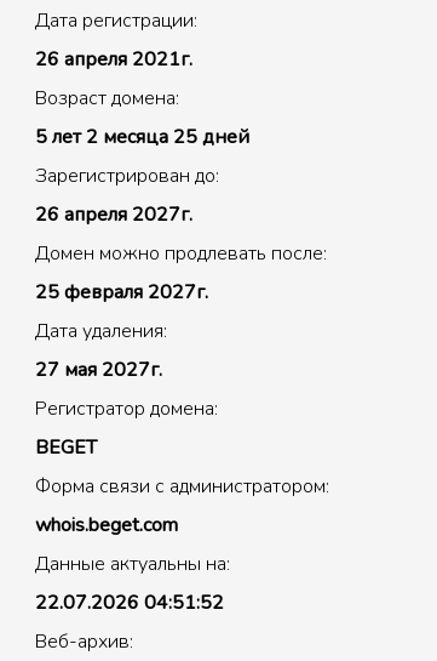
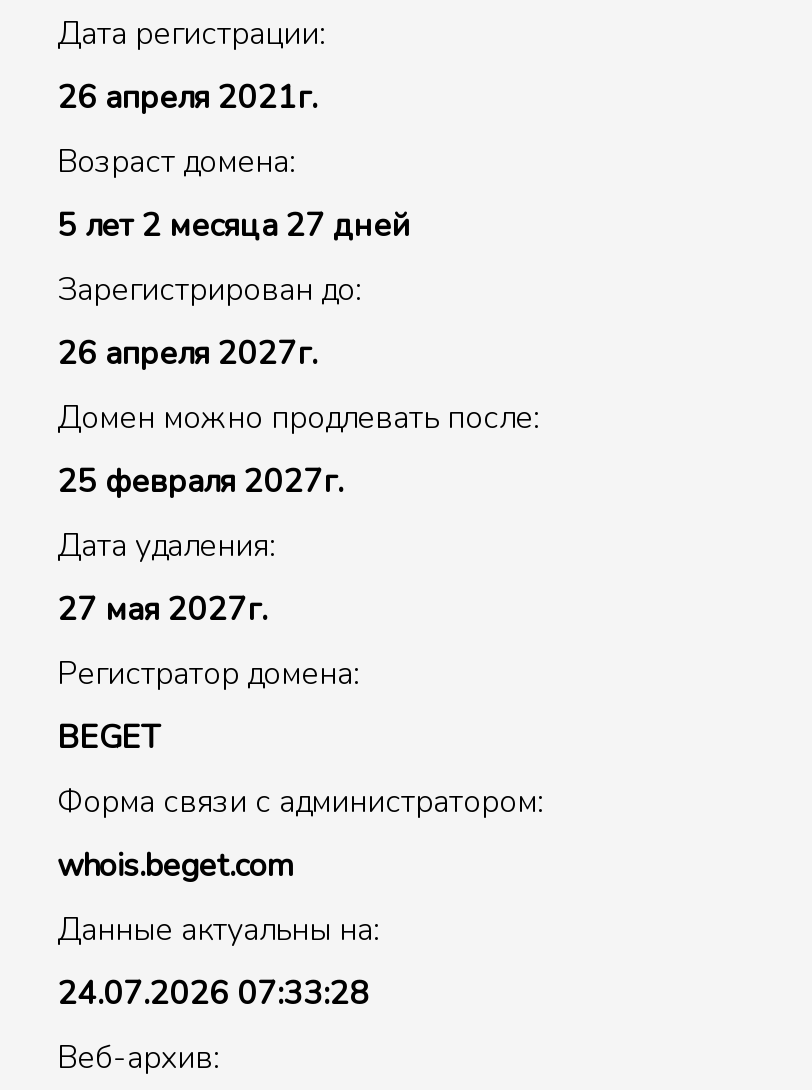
[35,124,249,150] 5 лет 2 месяца 25 дней -> [57,204,411,248] 5 лет 2 месяца 27 дней
[35,589,224,616] 22.07.2026 04:51:52 -> [57,972,369,1016] 24.07.2026 07:33:28

